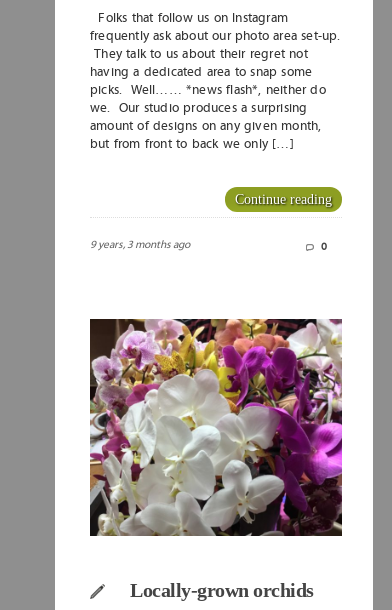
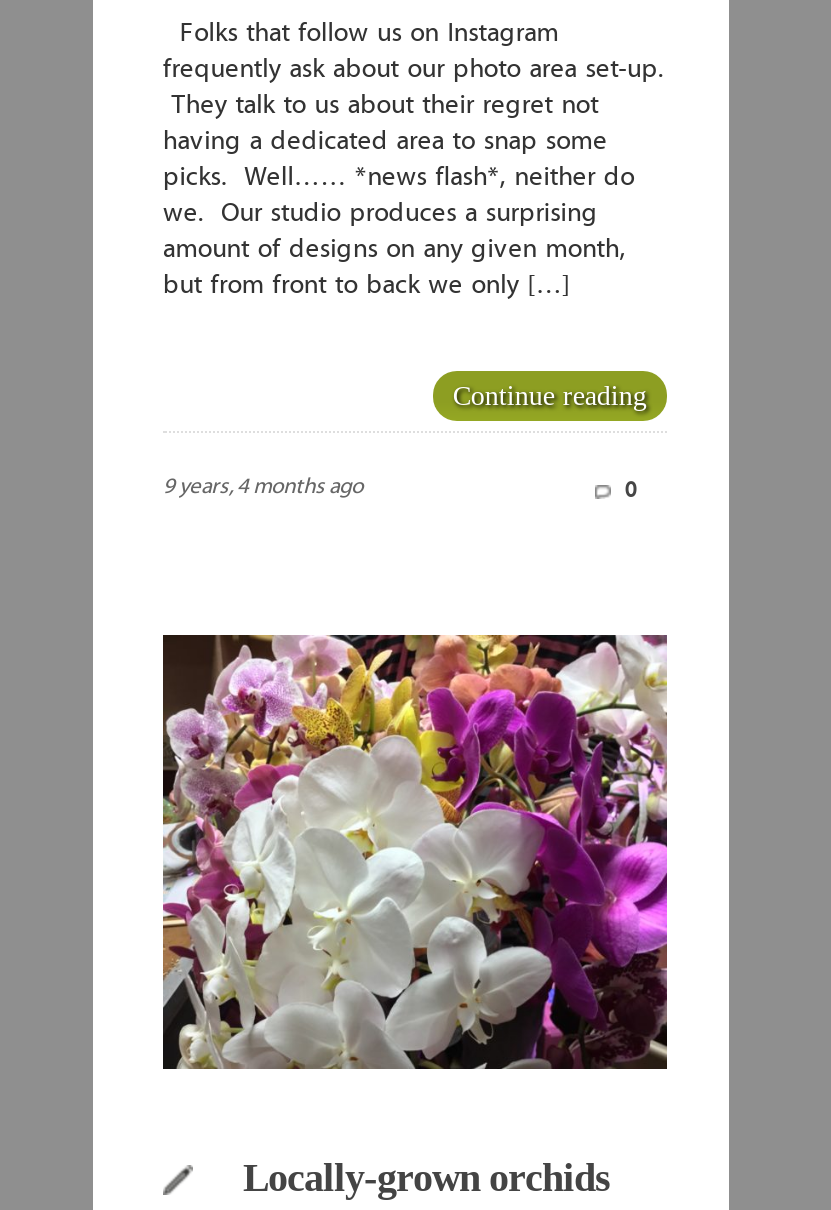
[90,239,190,251] 9 years, 3 months ago -> [163,475,363,499] 9 years, 4 months ago

